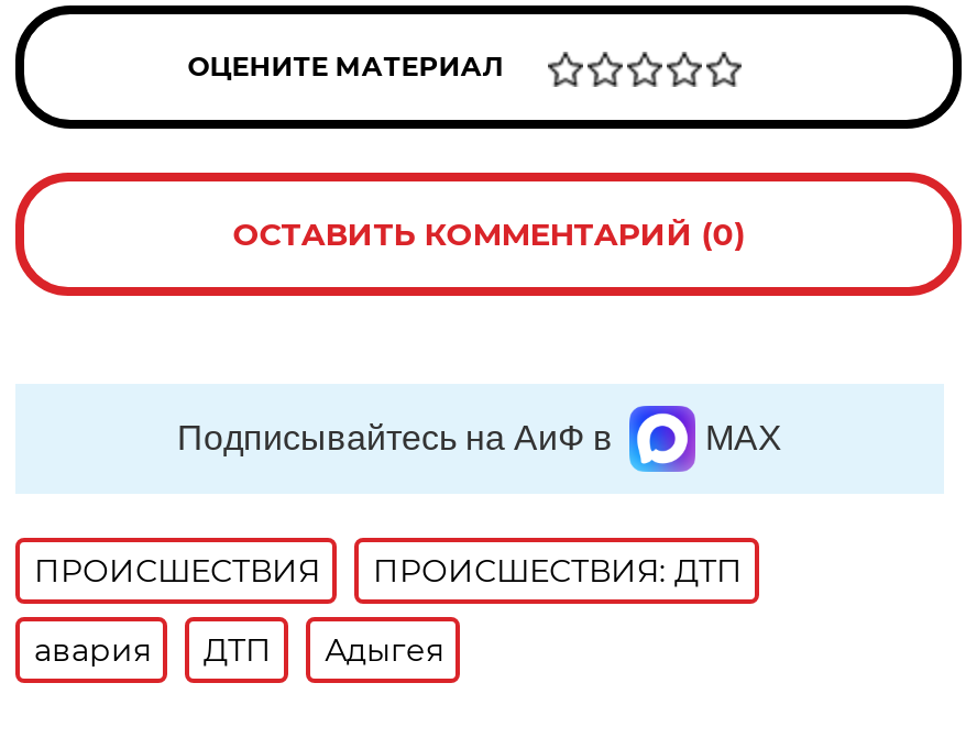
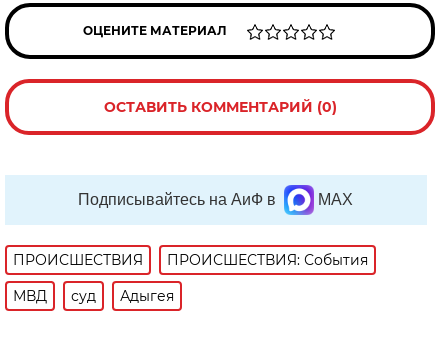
[373,551,742,591] ПРОИСШЕСТВИЯ: ДТП -> [167,251,368,269] ПРОИСШЕСТВИЯ: События
[34,631,272,670] авария | ДТП -> [13,287,96,305] МВД | суд

